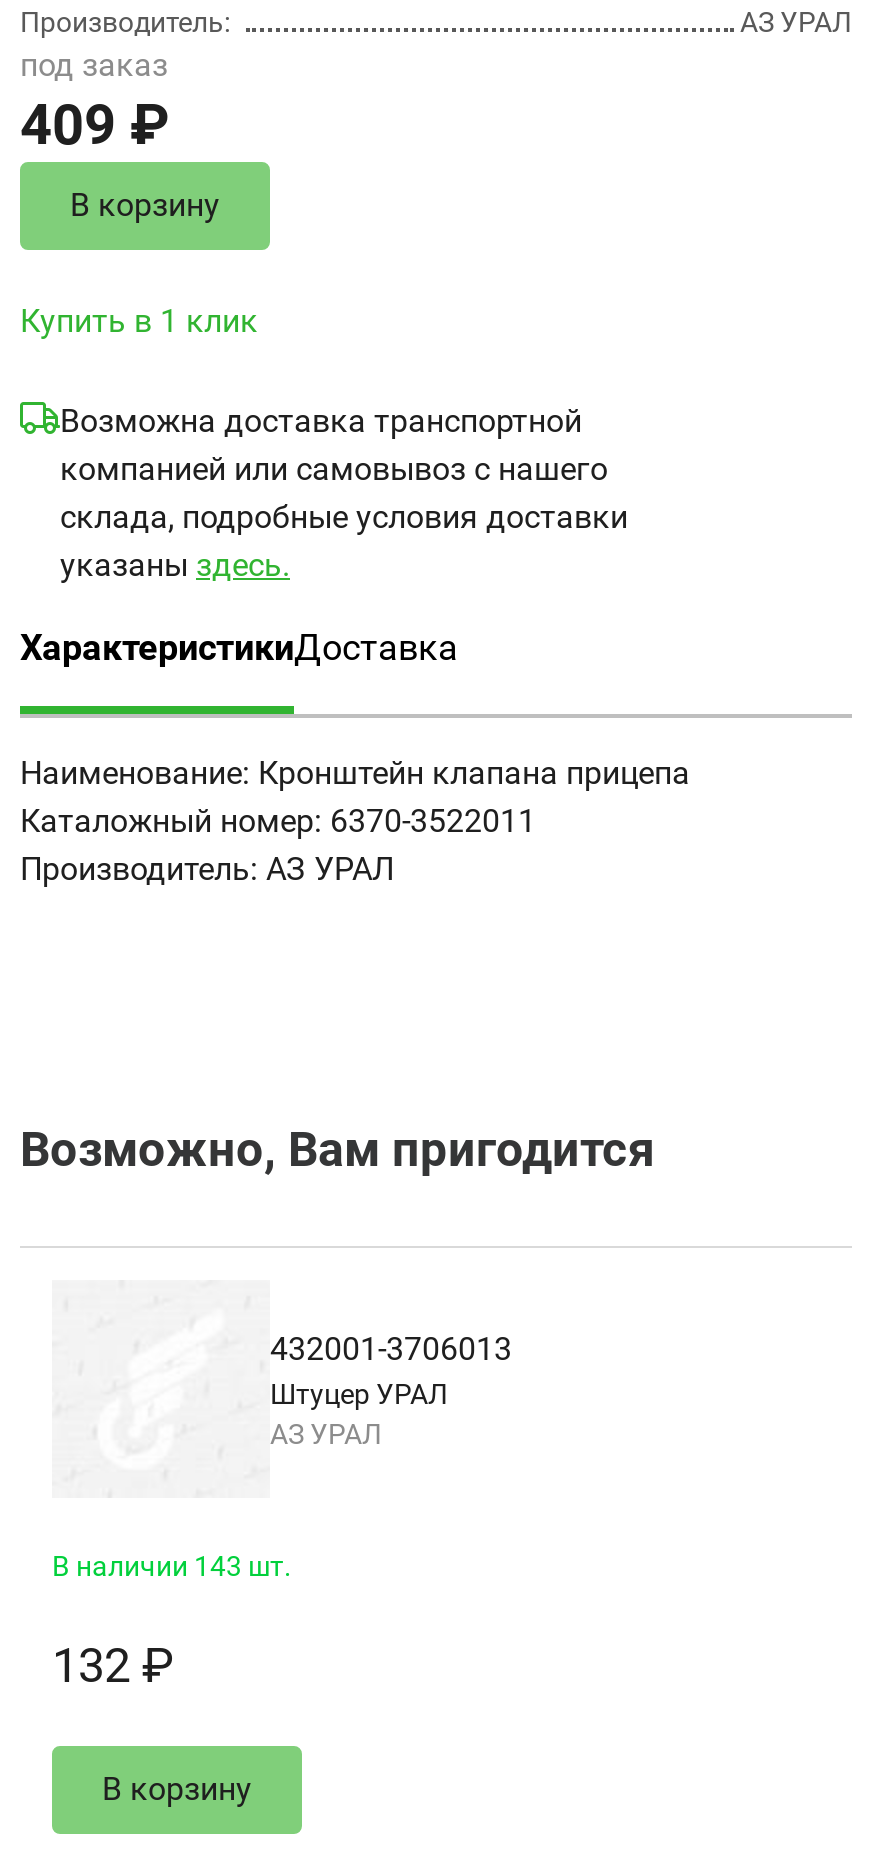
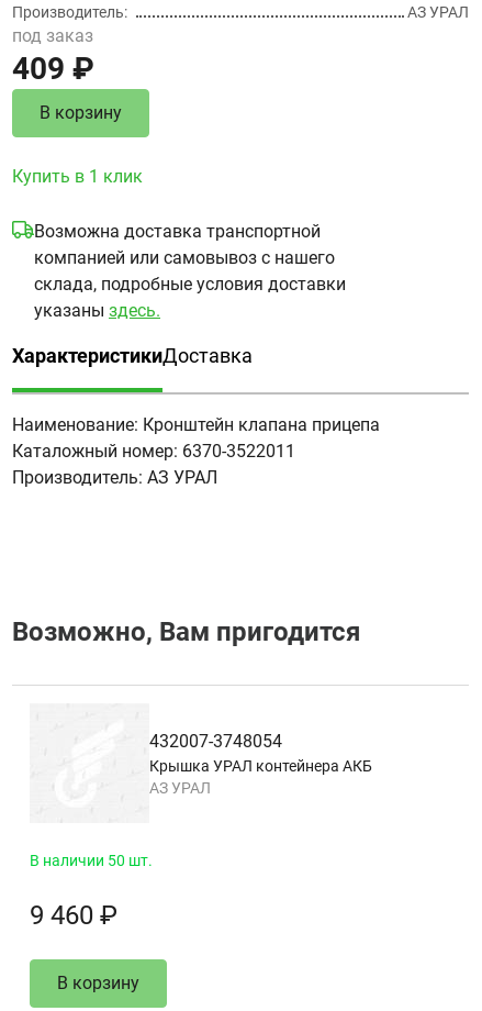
[270,1329,512,1409] 432001-3706013 | Штуцер УРАЛ -> [149,730,372,774] 432007-3748054 | Крышка УРАЛ контейнера АКБ
[52,1550,292,1582] В наличии 143 шт. -> [30,852,153,869] В наличии 50 шт.
[52,1638,174,1694] 132 ₽ -> [30,900,117,931] 9 460 ₽

